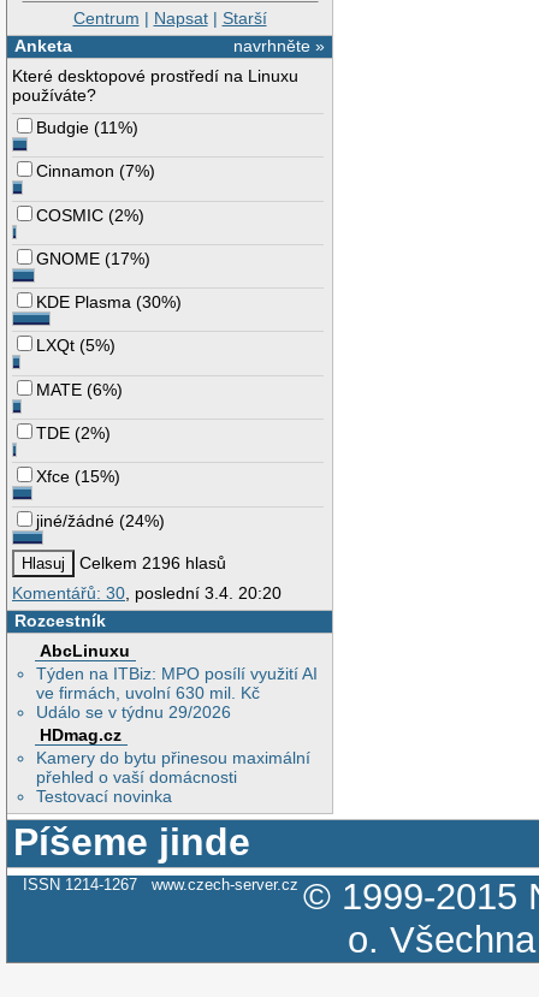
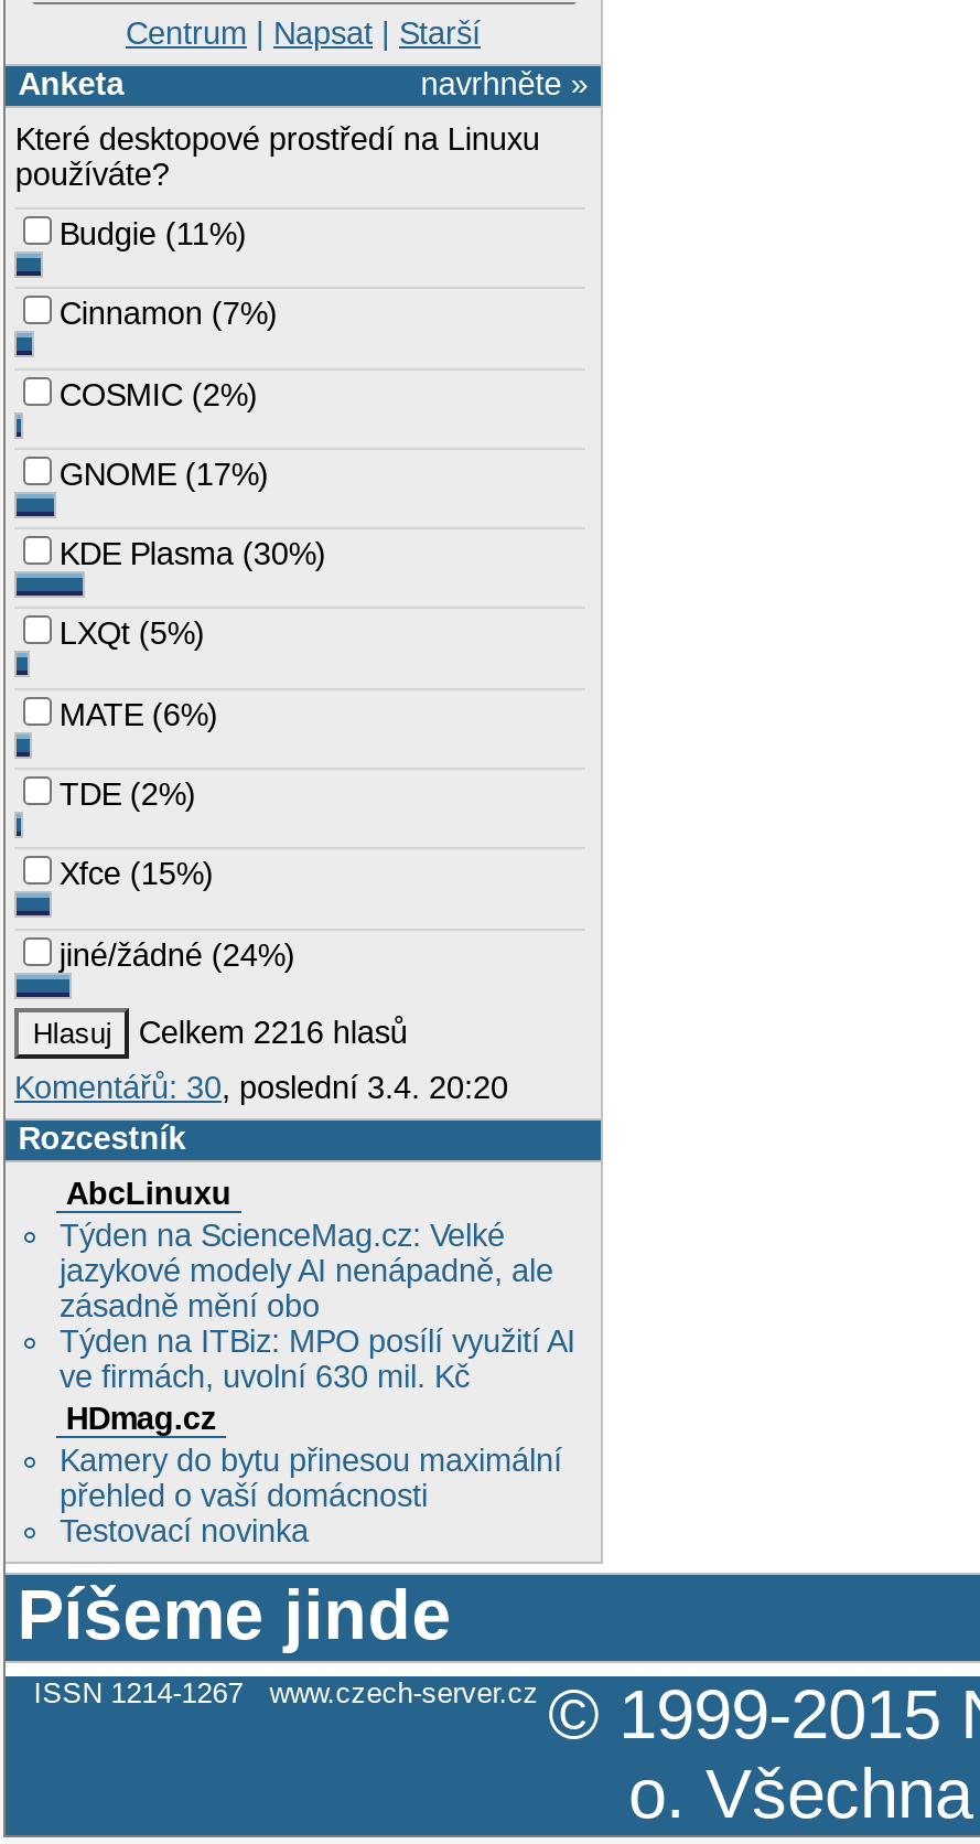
[75,553,227,573] Celkem 2196 hlasů -> [130,1015,407,1050] Celkem 2216 hlasů
none -> [60,1217,553,1323] Týden na ScienceMag.cz: Velké | jazykové modely AI nenápadně, ale | zásadně mění obo
moved [37,664,318,702] -> [60,1323,575,1394]: Týden na ITBiz: MPO posílí využití AI | ve firmách, uvolní 630 mil. Kč
[37,702,232,721] Událo se v týdnu 29/2026 -> none

